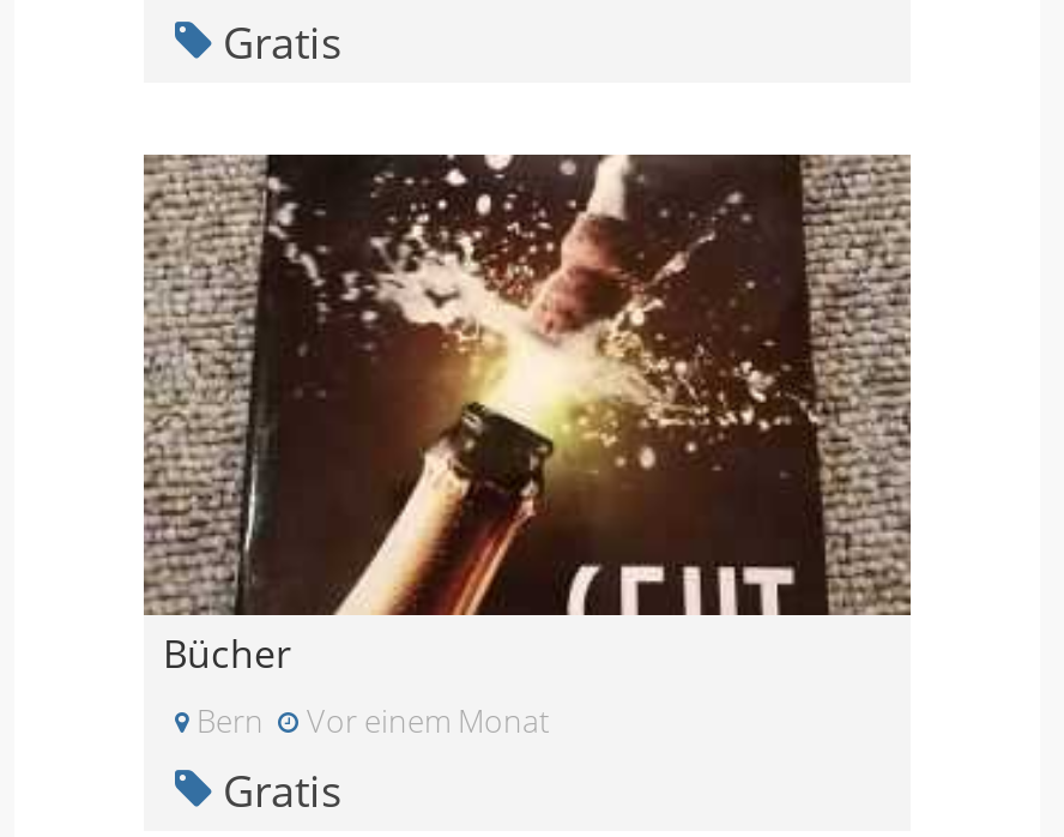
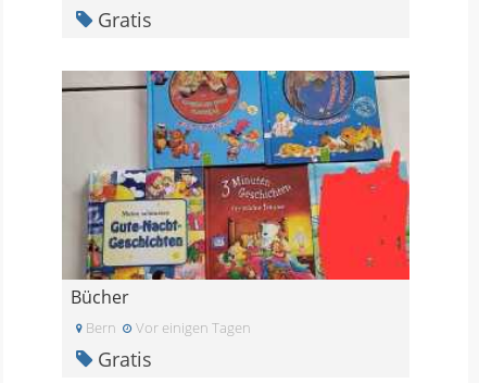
[144,152,913,742] [image] | Vor einem Monat -> [62,70,411,337] [image] | Vor einigen Tagen

